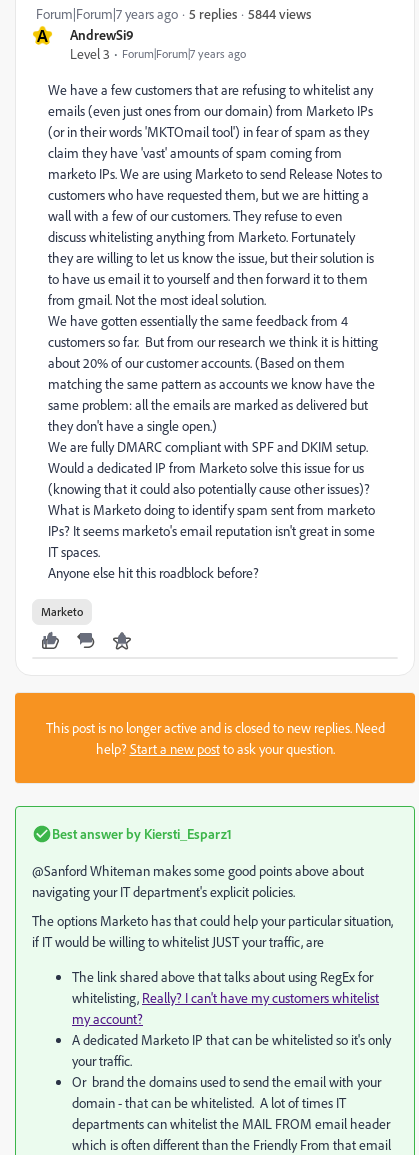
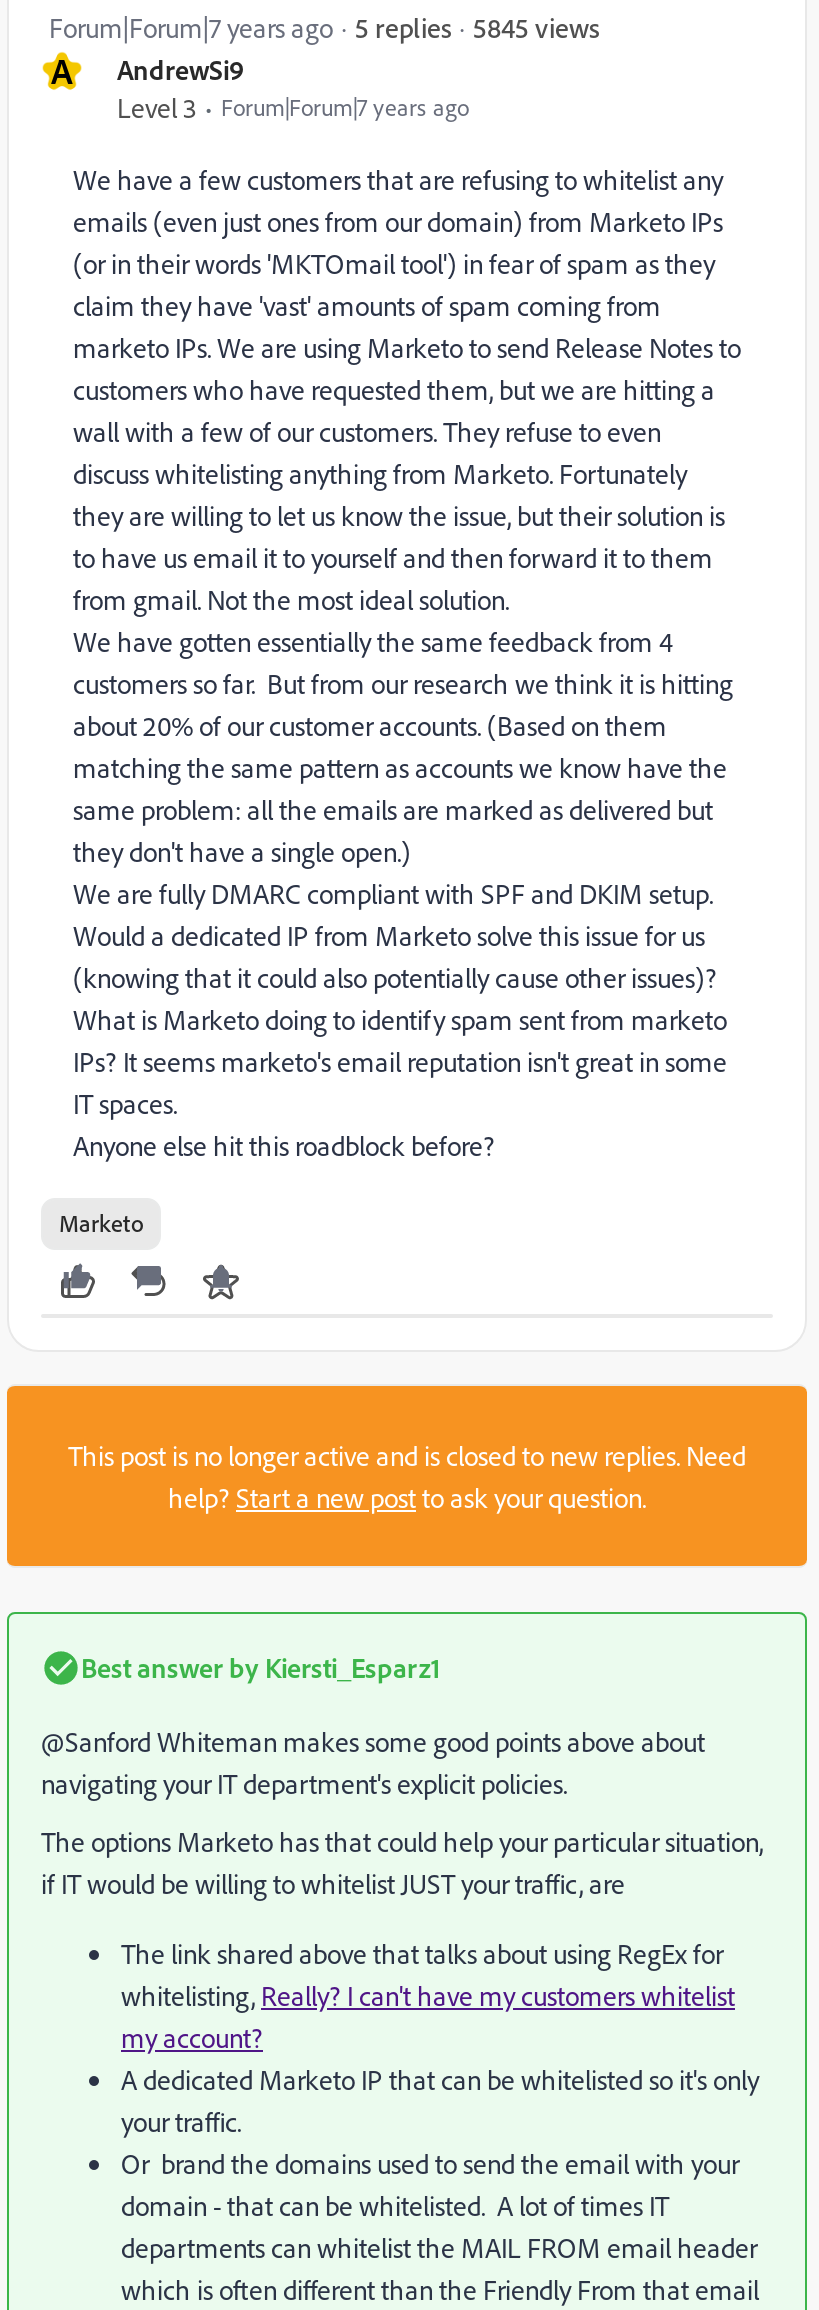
[248,4,311,21] 5844 views -> [473,9,599,43] 5845 views

